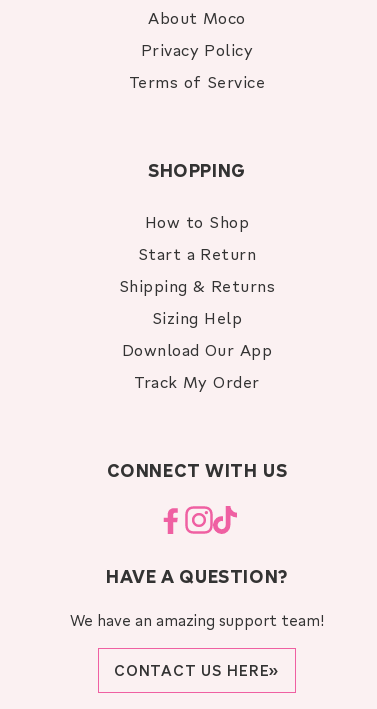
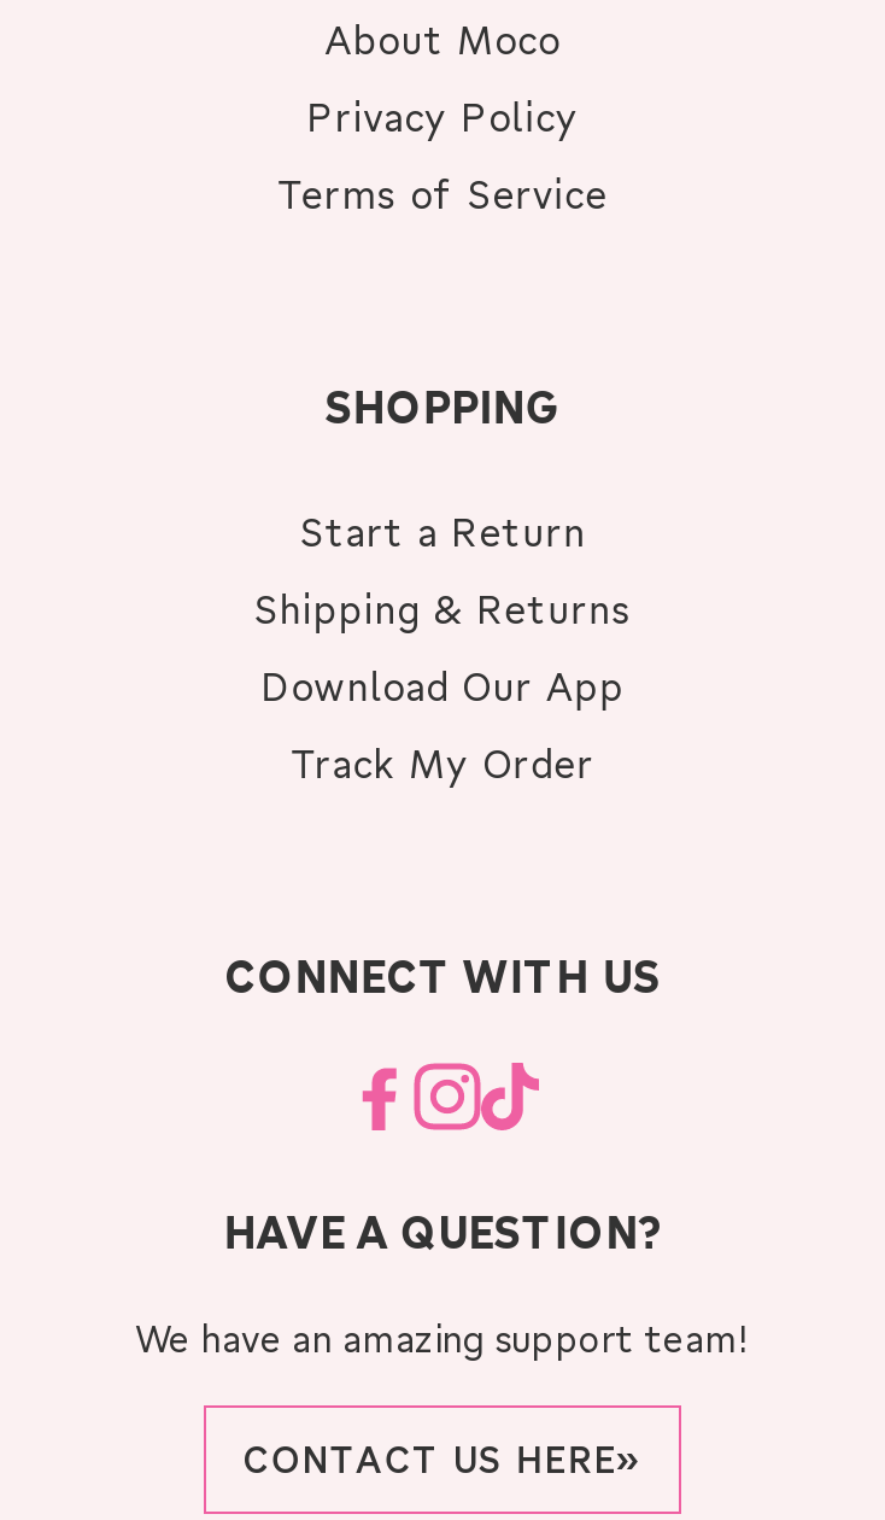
[145,211,249,232] How to Shop -> none
[152,307,242,328] Sizing Help -> none

